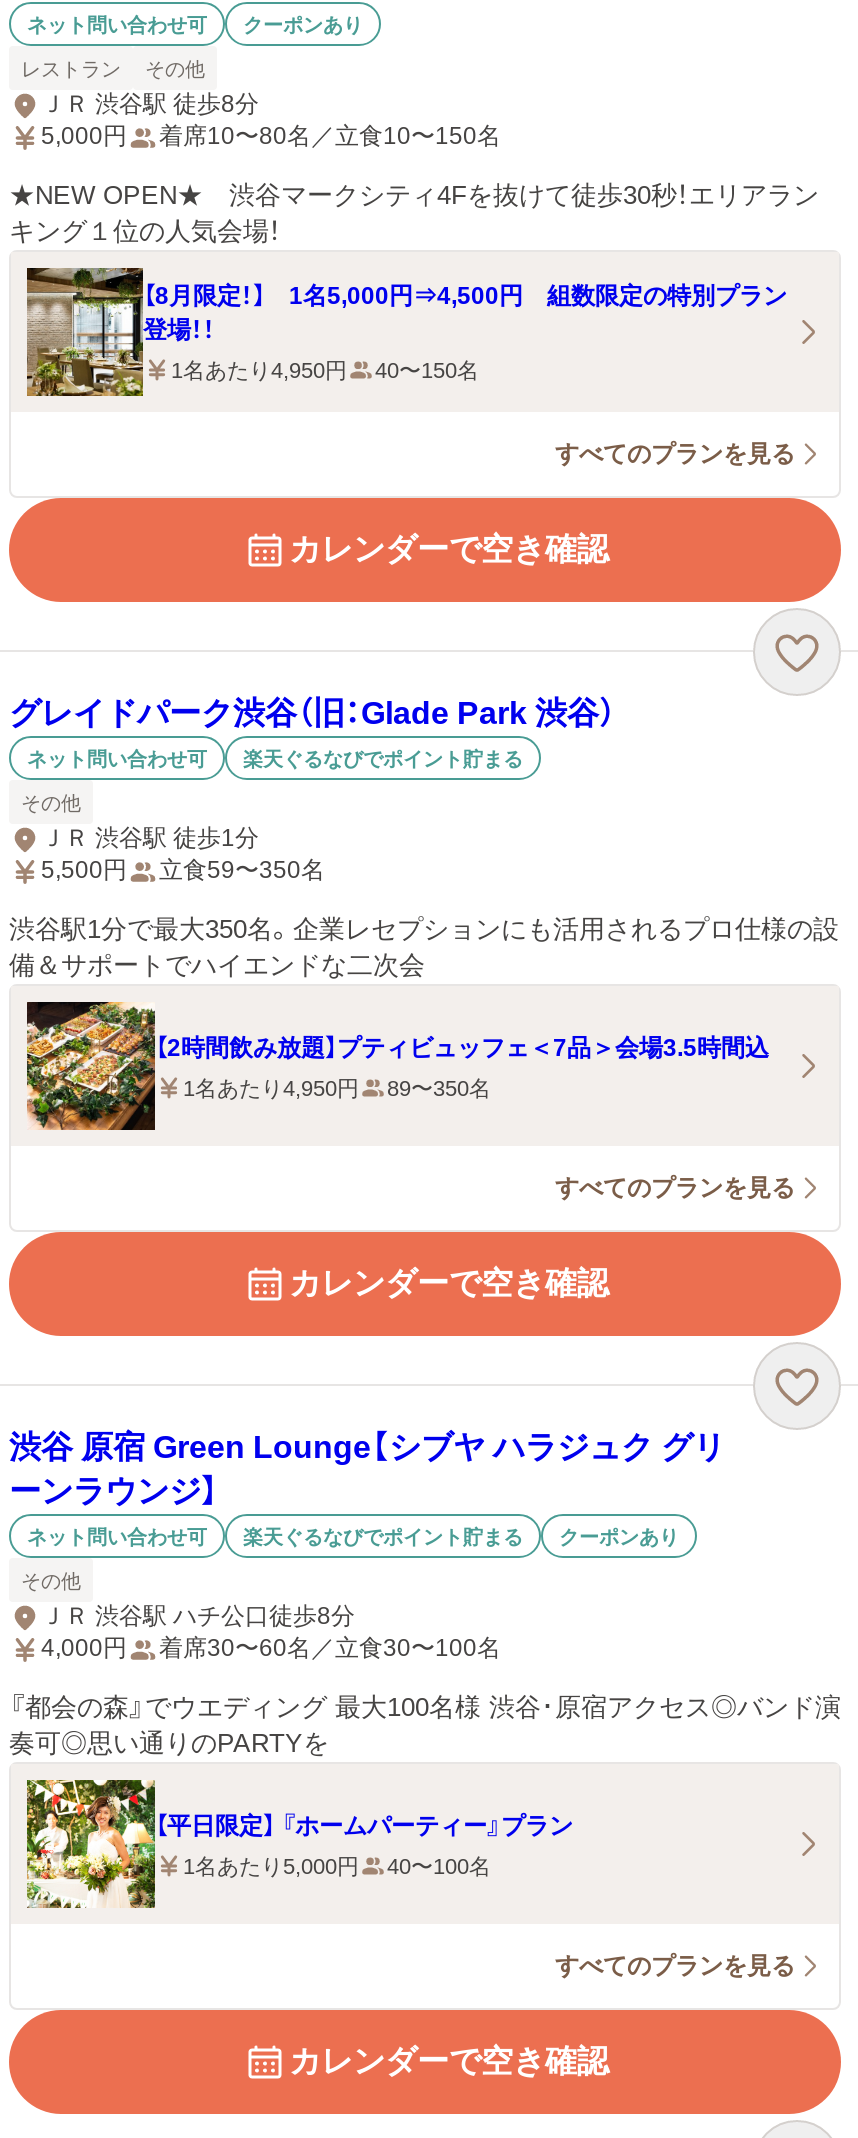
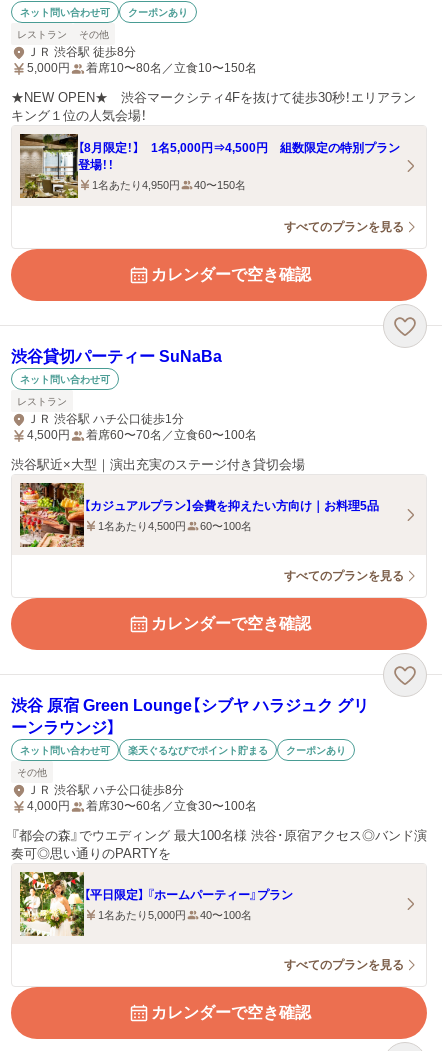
[9,696,615,730] グレイドパーク渋谷（旧：Glade Park 渋谷） -> [11,348,222,365] 渋谷貸切パーティー SuNaBa
[9,747,839,1132] [image] | 楽天ぐるなびでポイント貯まる | その他 | ＪＲ 渋谷駅 徒歩1分 | 5,500円 | 立食59〜350名 | 渋谷駅1分で最大350名。企業レセプションにも活用されるプロ仕様の設 | 備＆サポートでハイエンドな二次会 | 【2時間飲み放題】プティビュッフェ＜7品＞会場3.5時間込 | 1名あたり4,950円 | 89〜350名 -> [11,395,379,548] [image] | レストラン | ＪＲ 渋谷駅 ハチ公口徒歩1分 | 4,500円 | 着席60〜70名／立食60〜100名 | 渋谷駅近×大型｜演出充実のステージ付き貸切会場 | 【カジュアルプラン】会費を抑えたい方向け｜お料理5品 | 1名あたり4,500円 | 60〜100名

